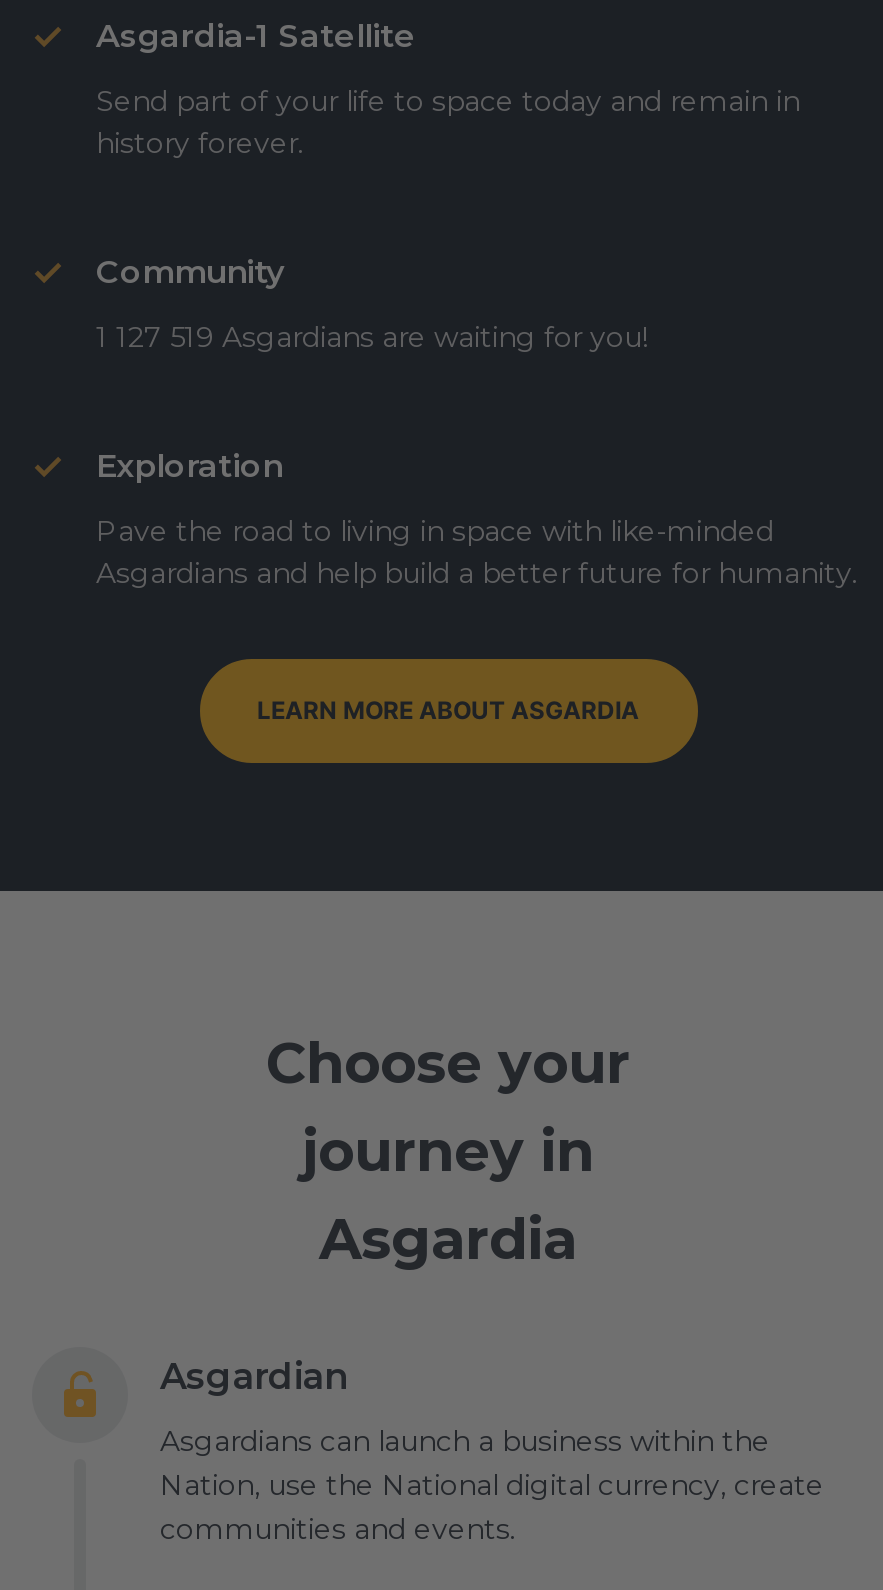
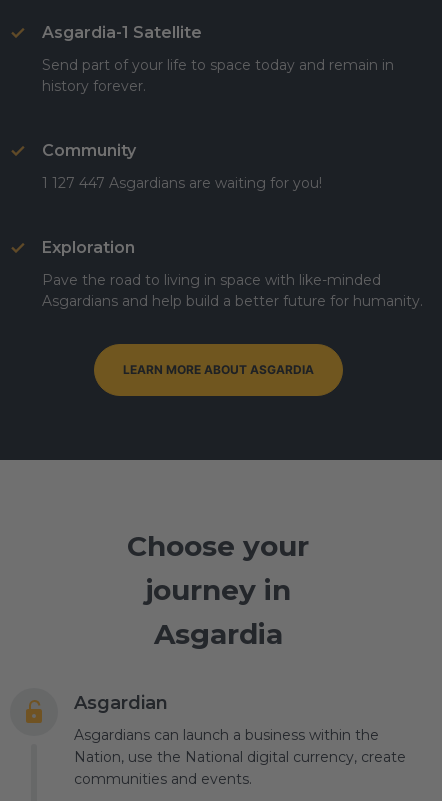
[96,319,648,355] 1 127 519 Asgardians are waiting for you! -> [42,174,322,192] 1 127 447 Asgardians are waiting for you!

